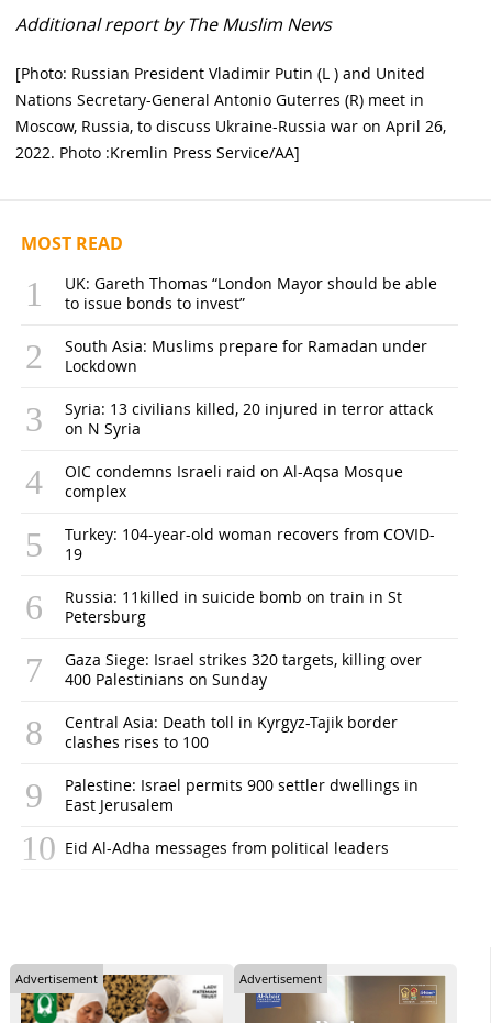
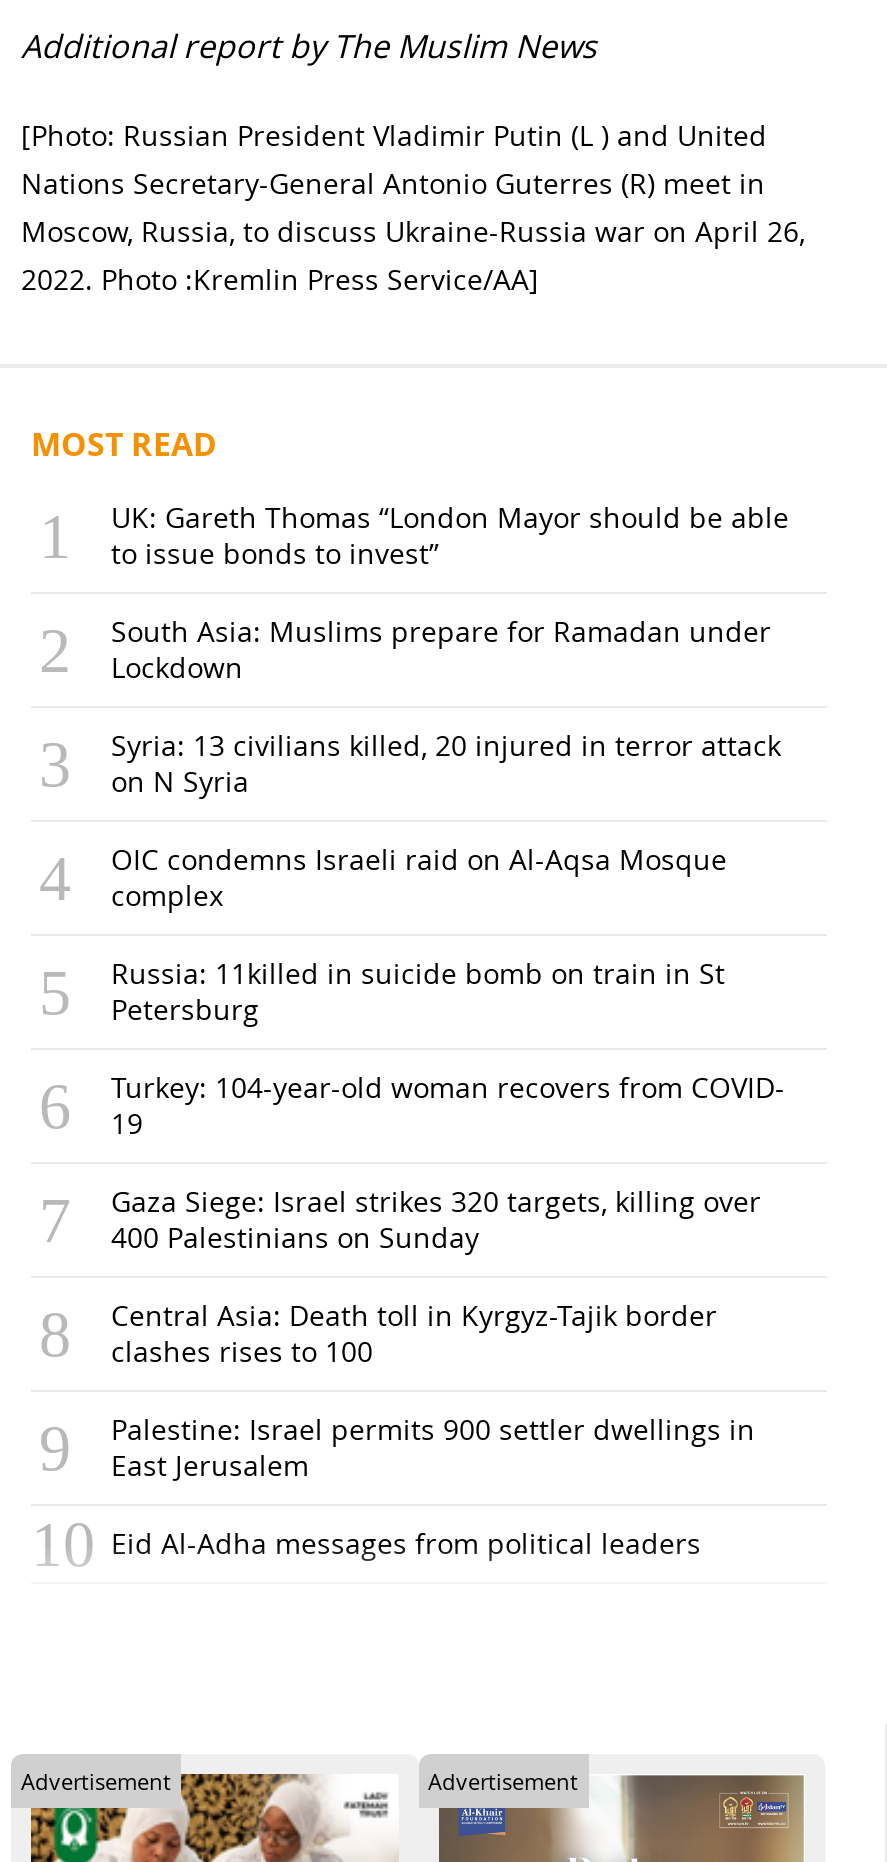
moved [65,523,435,564] -> [111,1068,785,1142]: Turkey: 104-year-old woman recovers from COVID- | 19
moved [65,586,402,627] -> [111,954,725,1028]: Russia: 11killed in suicide bomb on train in St | Petersburg

